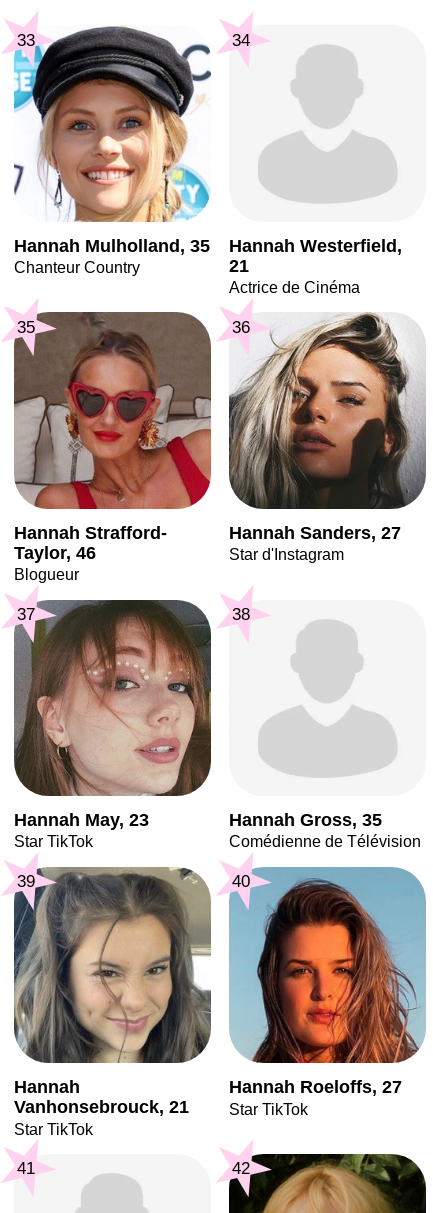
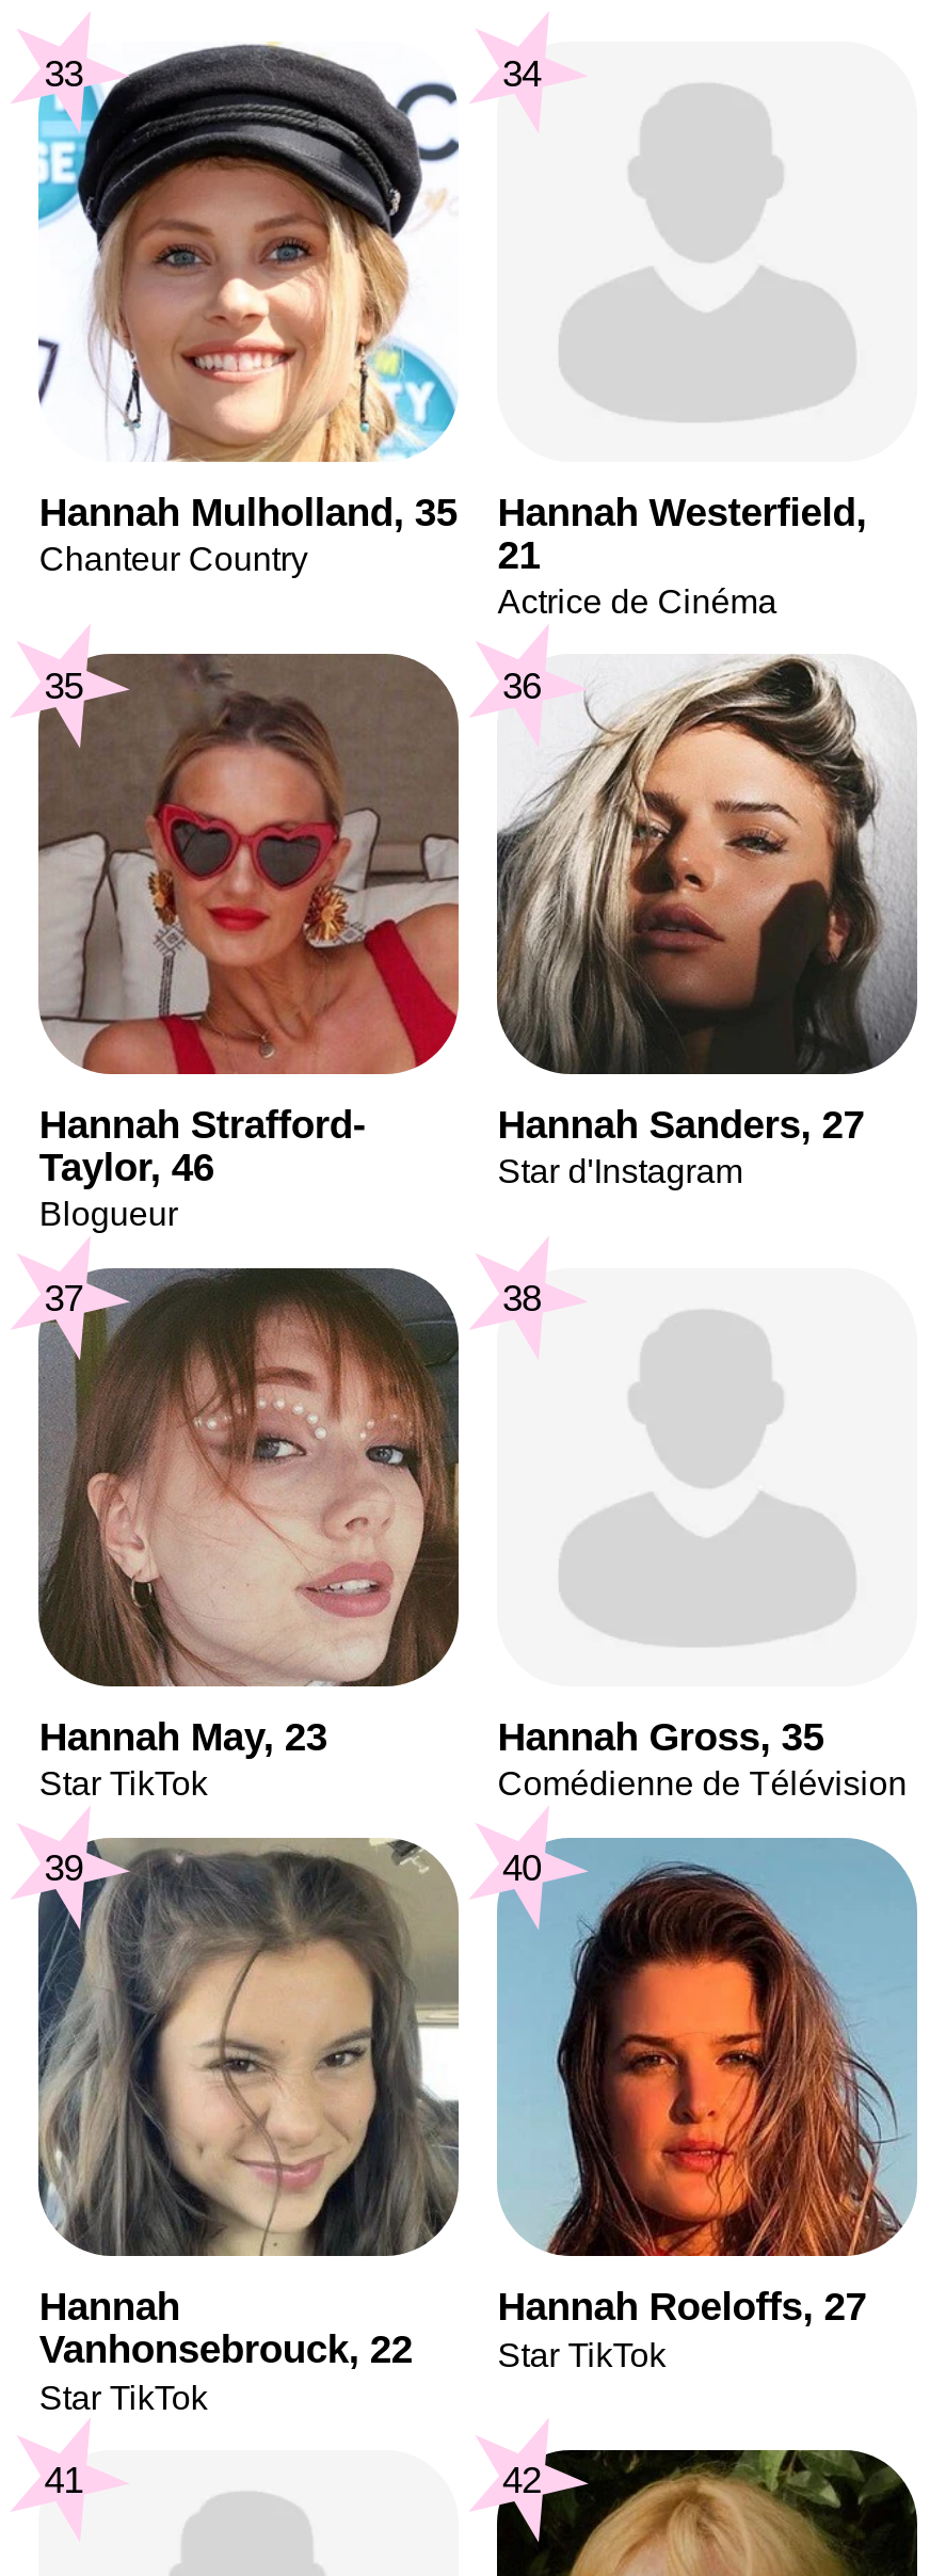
[14,1096,189,1117] Vanhonsebrouck, 21 -> [39,2327,413,2371] Vanhonsebrouck, 22

